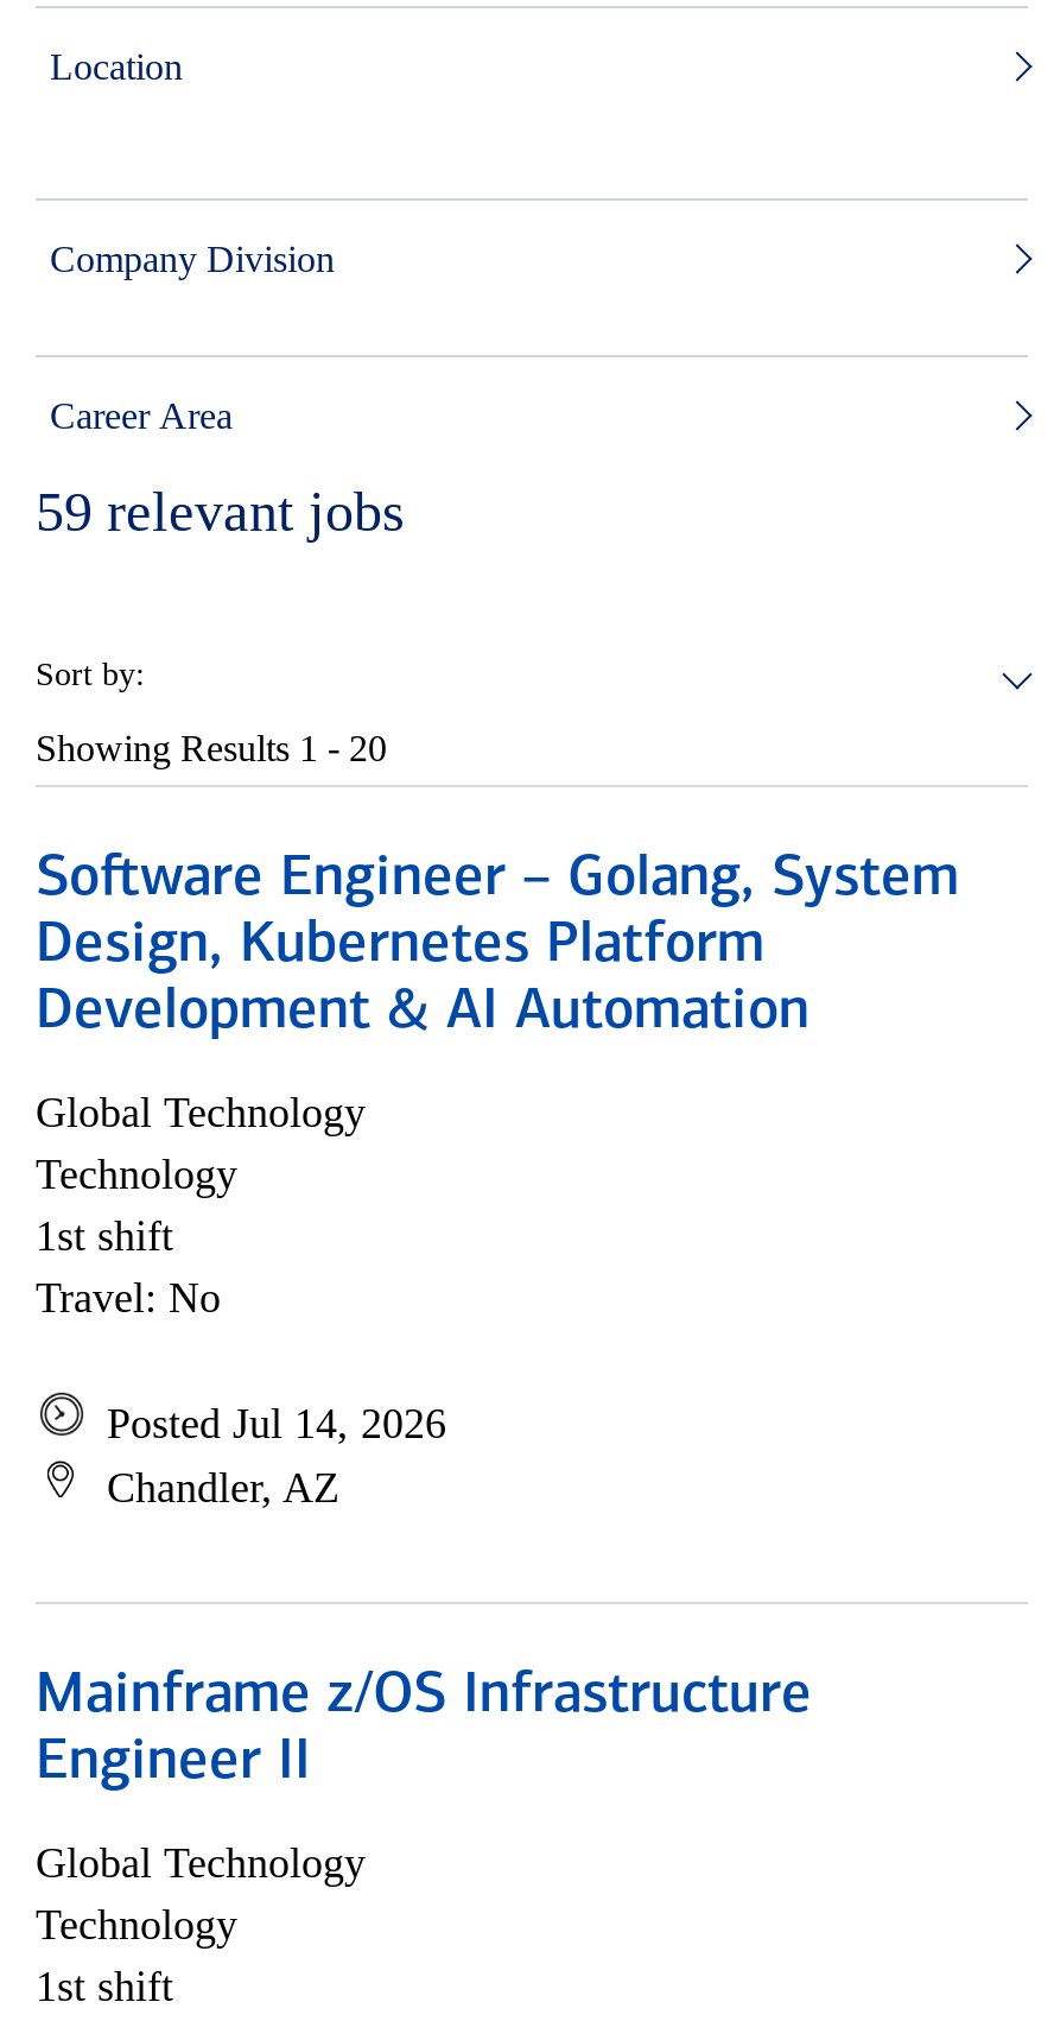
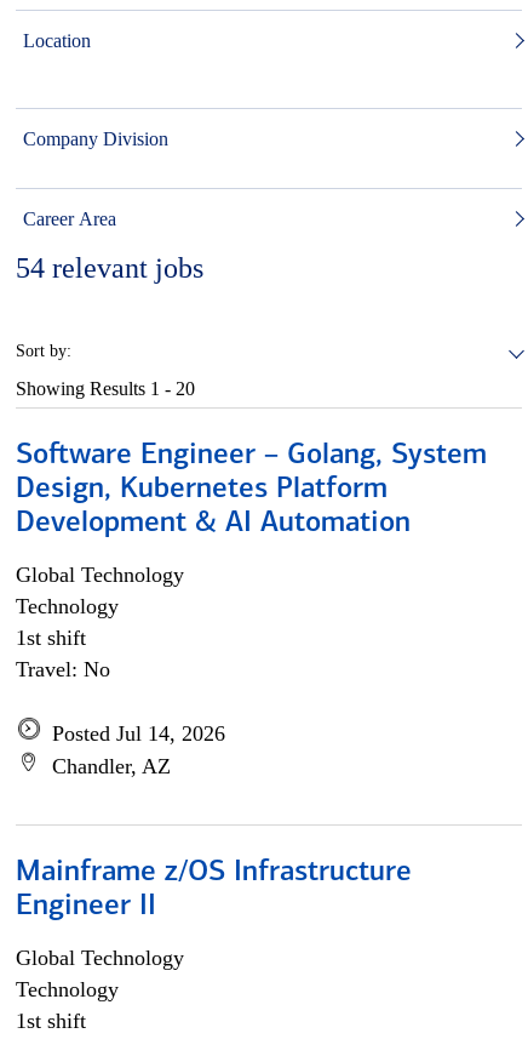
[36,481,404,543] 59 relevant jobs -> [16,252,203,284] 54 relevant jobs

